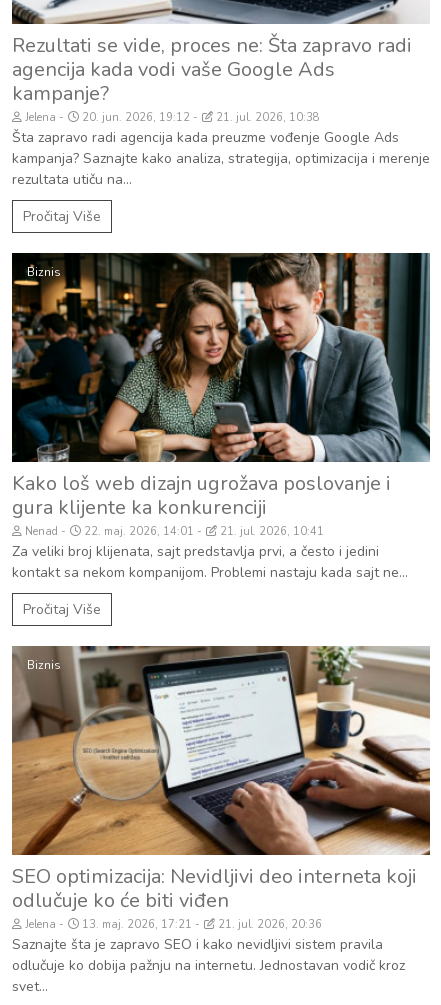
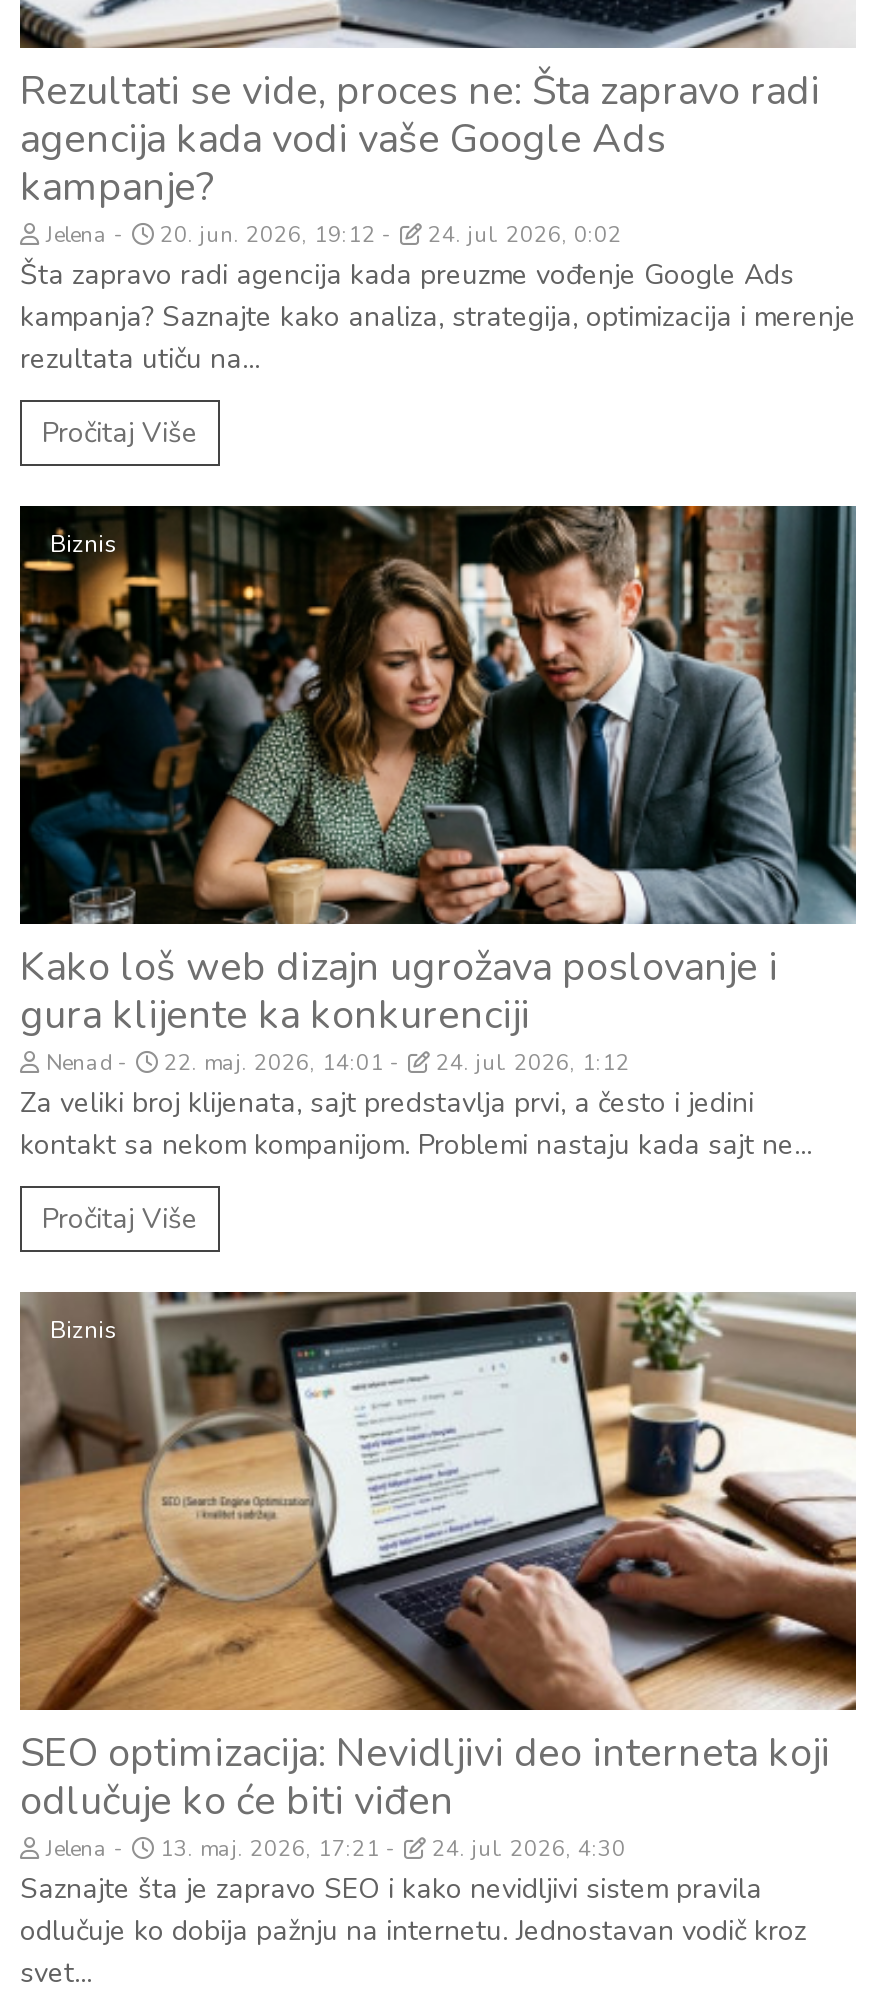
[22,110,323,125] Jelena 20. jun. 2026, 19:12 21. jul. 2026, 10:38 -> [40,220,628,250] Jelena 20. jun. 2026, 19:12 24. jul. 2026, 0:02
[22,524,327,539] Nenad 22. maj. 2026, 14:01 21. jul. 2026, 10:41 -> [40,1048,636,1078] Nenad 22. maj. 2026, 14:01 24. jul. 2026, 1:12
[22,917,325,932] Jelena 13. maj. 2026, 17:21 21. jul. 2026, 20:36 -> [40,1834,632,1864] Jelena 13. maj. 2026, 17:21 24. jul. 2026, 4:30

